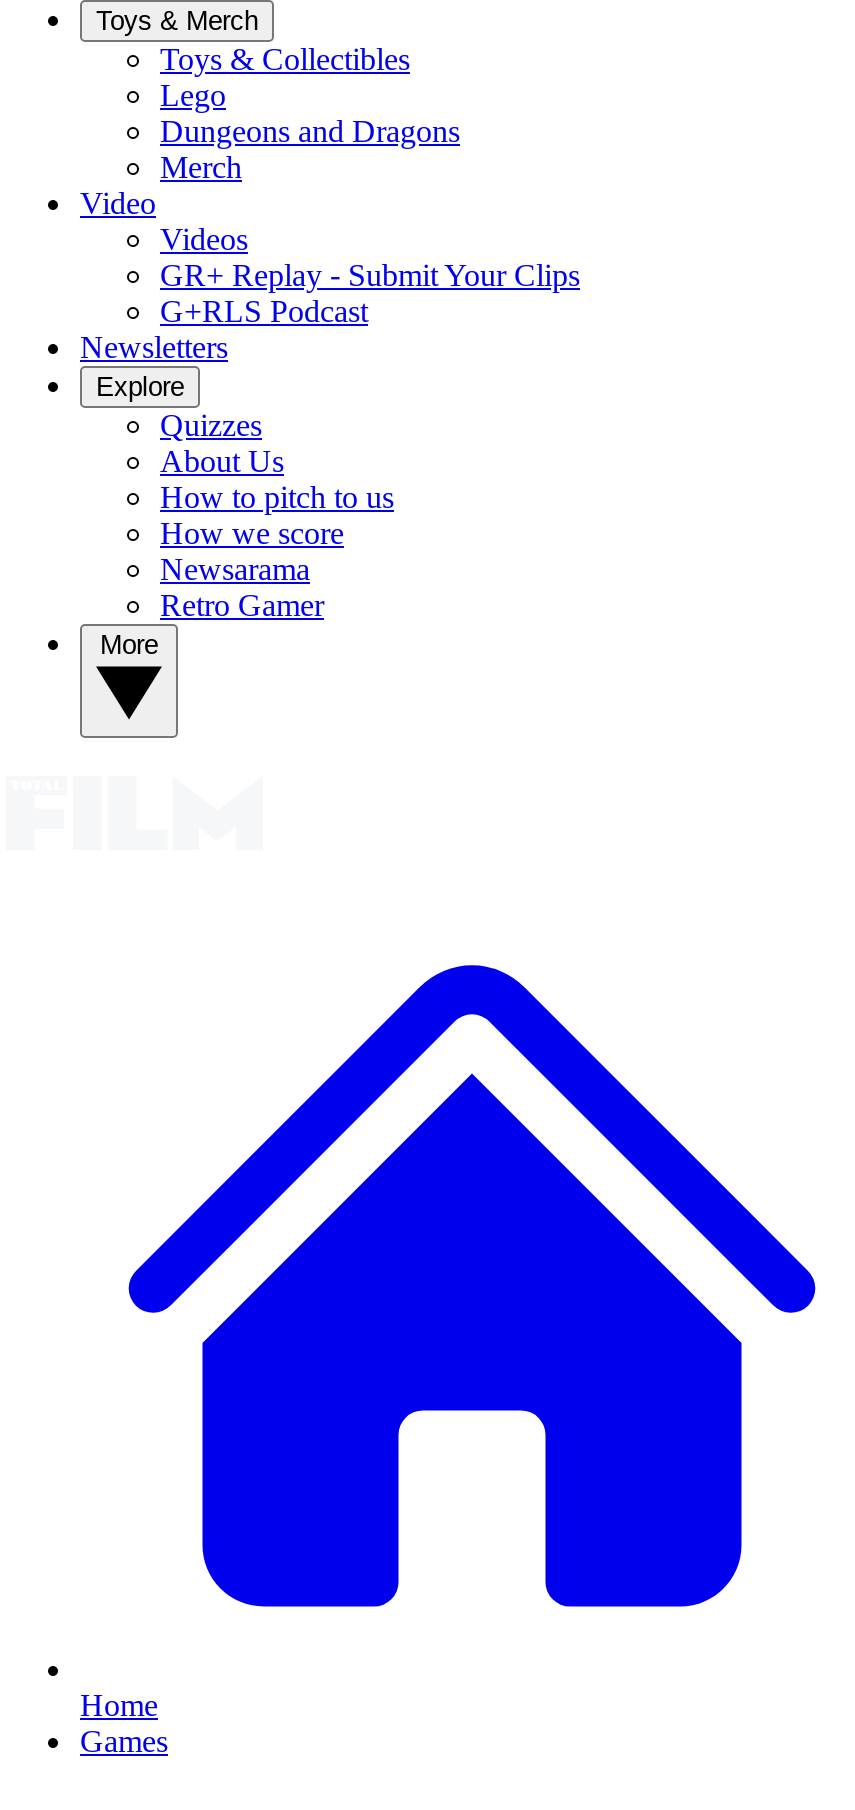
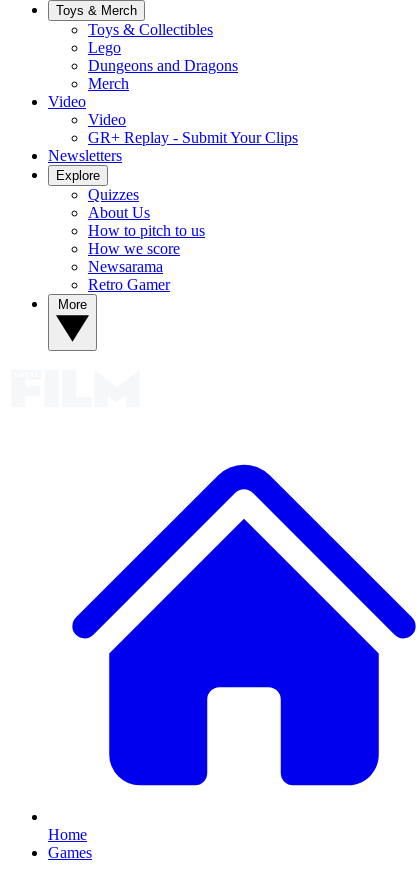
[160,221,248,255] Videos -> [88,110,126,127] Video
[160,293,368,327] G+RLS Podcast -> none

